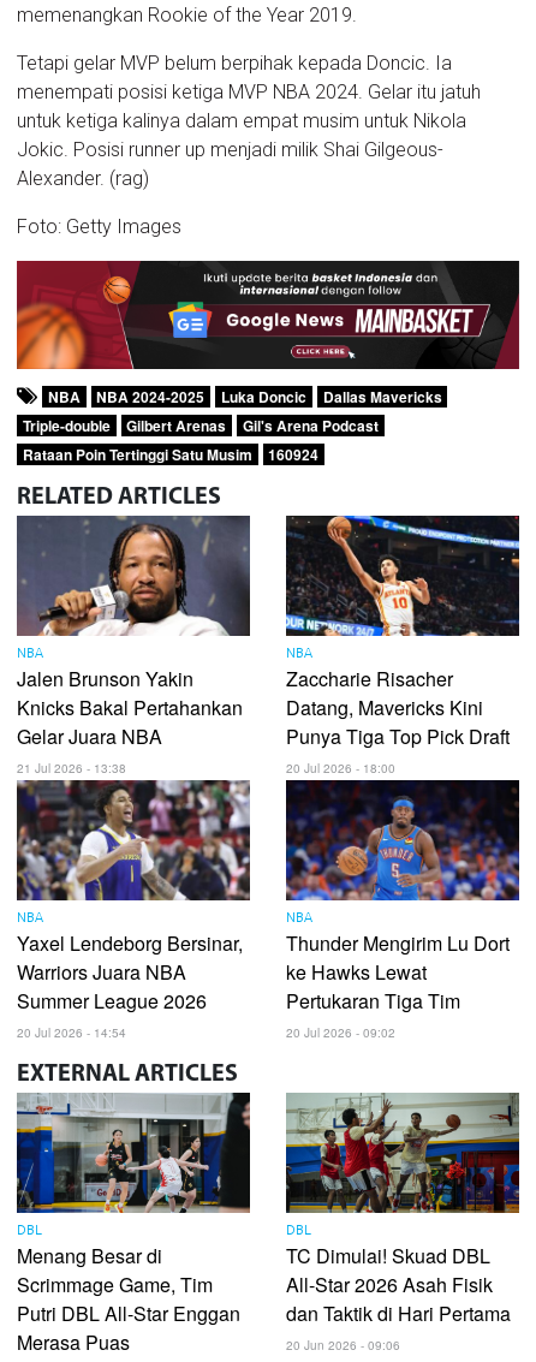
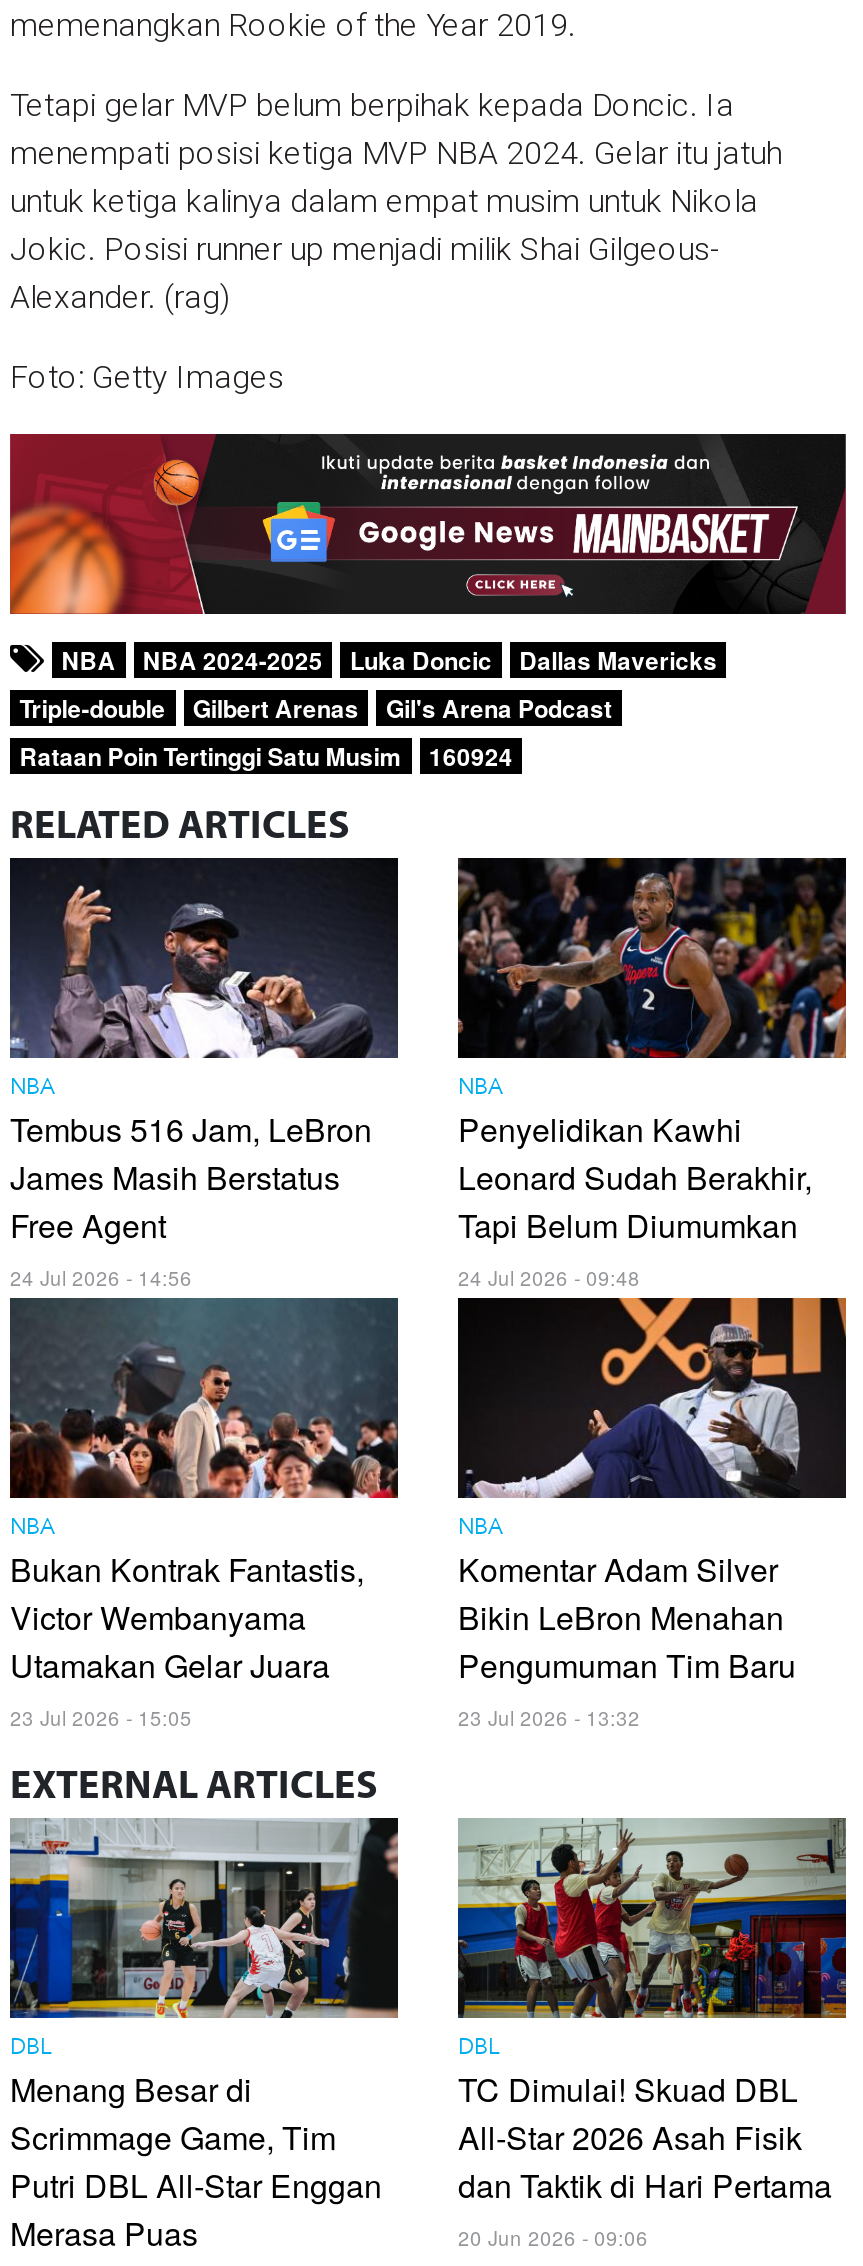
[17,516,250,776] [image] | Jalen Brunson Yakin | Knicks Bakal Pertahankan | Gelar Juara NBA | 21 Jul 2026 - 13:38 -> [10,858,398,1291] [image] | Tembus 516 Jam, LeBron | James Masih Berstatus | Free Agent | 24 Jul 2026 - 14:56
[285,515,520,776] [image] | Zaccharie Risacher | Datang, Mavericks Kini | Punya Tiga Top Pick Draft | 20 Jul 2026 - 18:00 -> [456,856,848,1291] [image] | Penyelidikan Kawhi | Leonard Sudah Berakhir, | Tapi Belum Diumumkan | 24 Jul 2026 - 09:48
[17,780,250,1041] [image] | Yaxel Lendeborg Bersinar, | Warriors Juara NBA | Summer League 2026 | 20 Jul 2026 - 14:54 -> [10,1298,398,1731] [image] | Bukan Kontrak Fantastis, | Victor Wembanyama | Utamakan Gelar Juara | 23 Jul 2026 - 15:05
[285,779,520,1041] [image] | Thunder Mengirim Lu Dort | ke Hawks Lewat | Pertukaran Tiga Tim | 20 Jul 2026 - 09:02 -> [456,1296,848,1731] [image] | Komentar Adam Silver | Bikin LeBron Menahan | Pengumuman Tim Baru | 23 Jul 2026 - 13:32

